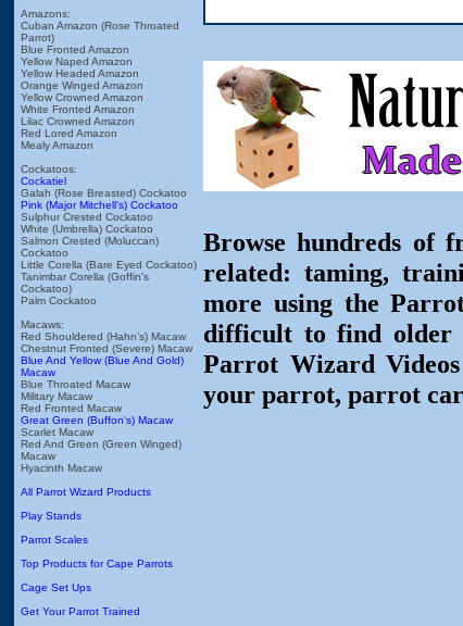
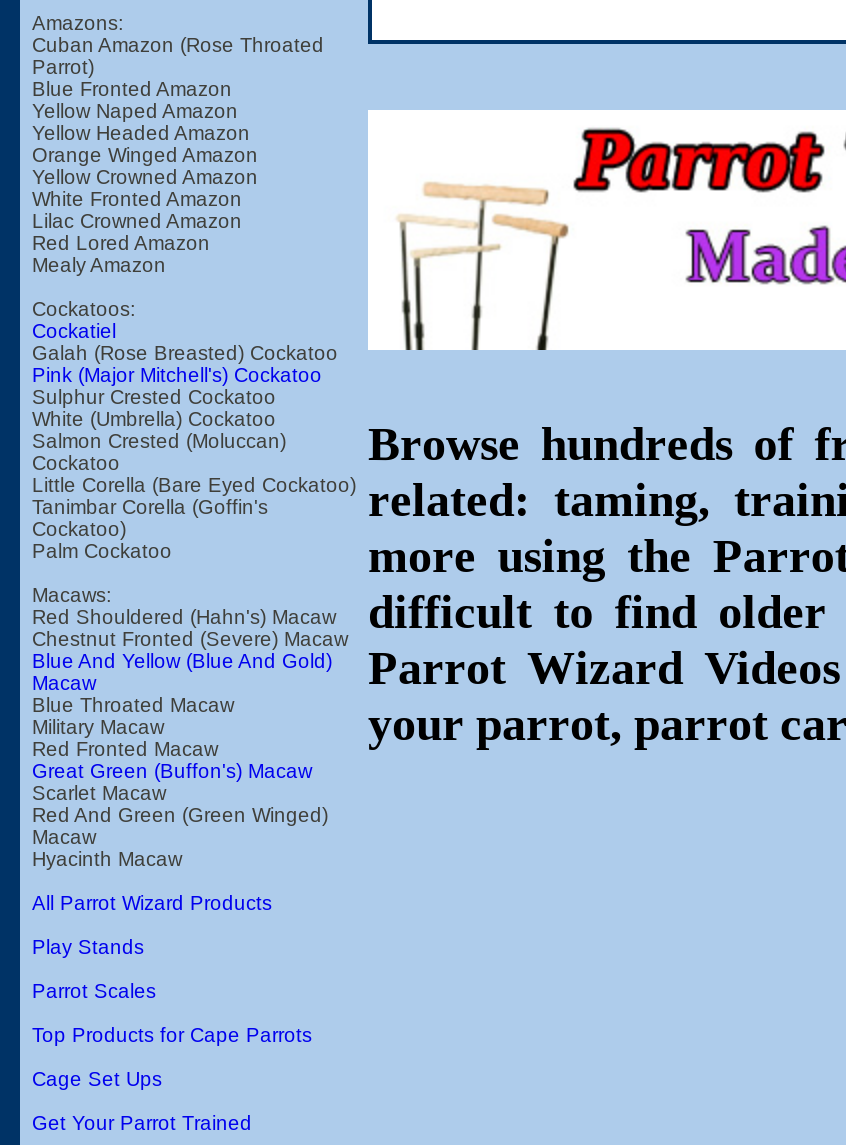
[216,65,460,191] [image] -> [394,120,840,352] [image]

